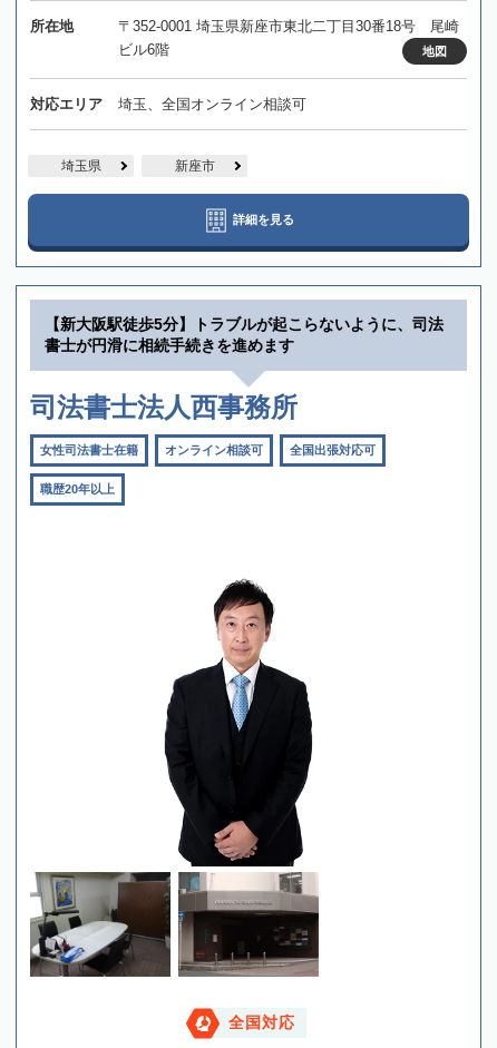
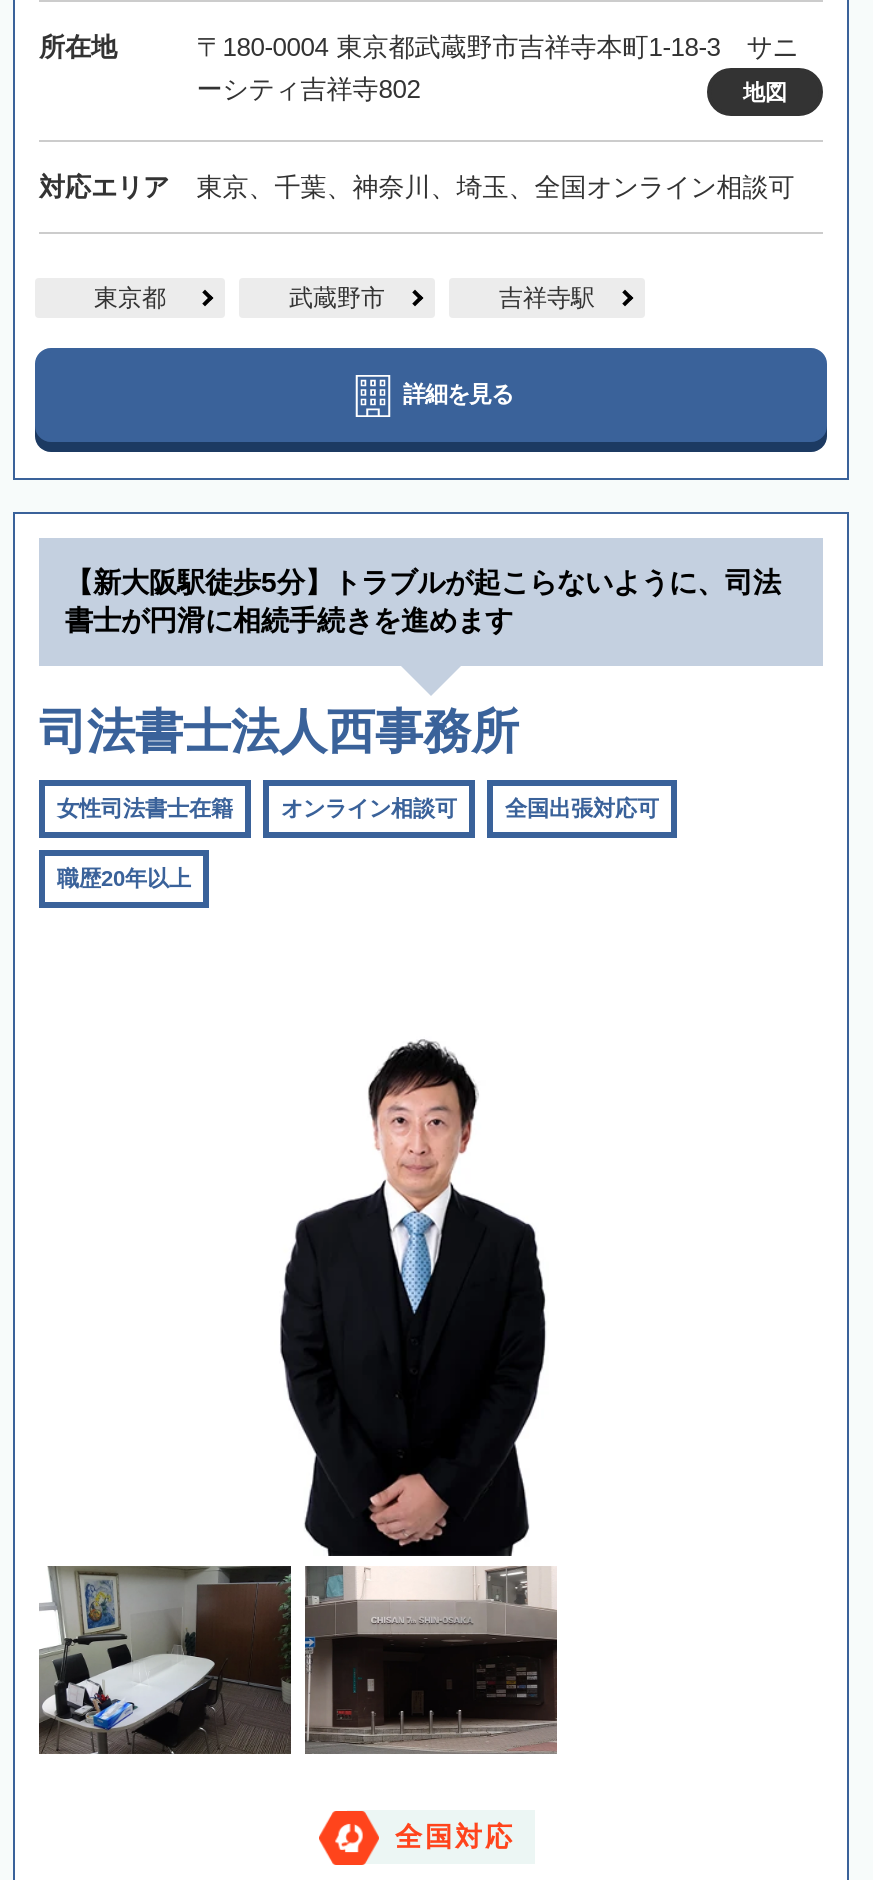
[118,18,459,58] 〒352-0001 埼玉県新座市東北二丁目30番18号 尾崎 | ビル6階 -> [196,32,798,104] 〒180-0004 東京都武蔵野市吉祥寺本町1-18-3 サニ | ーシティ吉祥寺802
[118,96,306,113] 埼玉、全国オンライン相談可 -> [196,172,794,202] 東京、千葉、神奈川、埼玉、全国オンライン相談可
[61,158,215,174] 埼玉県 | 新座市 -> [94,284,595,312] 東京都 | 武蔵野市 | 吉祥寺駅

